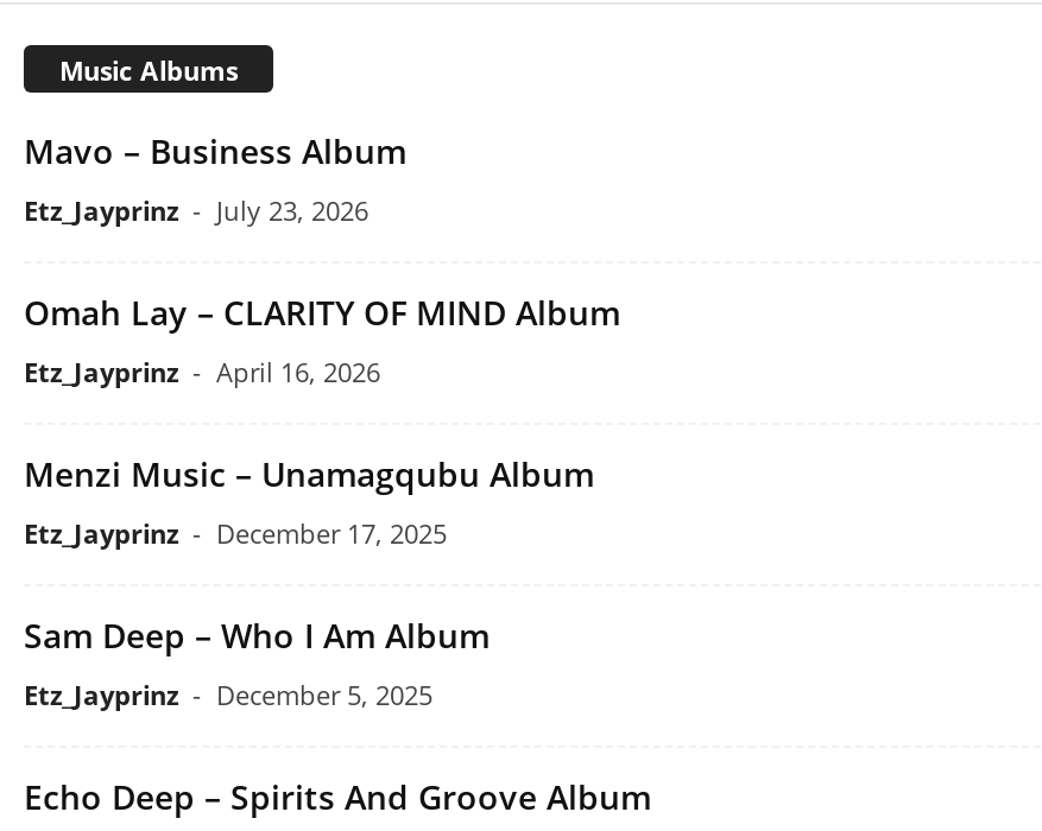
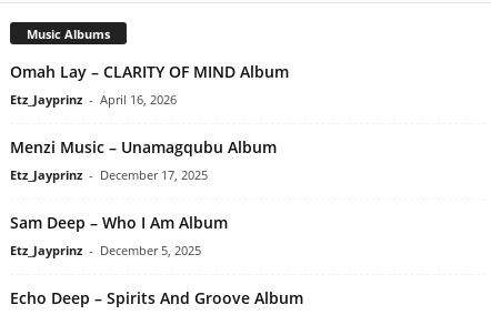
[24,129,406,229] Mavo – Business Album | Etz_Jayprinz - July 23, 2026 -> none

